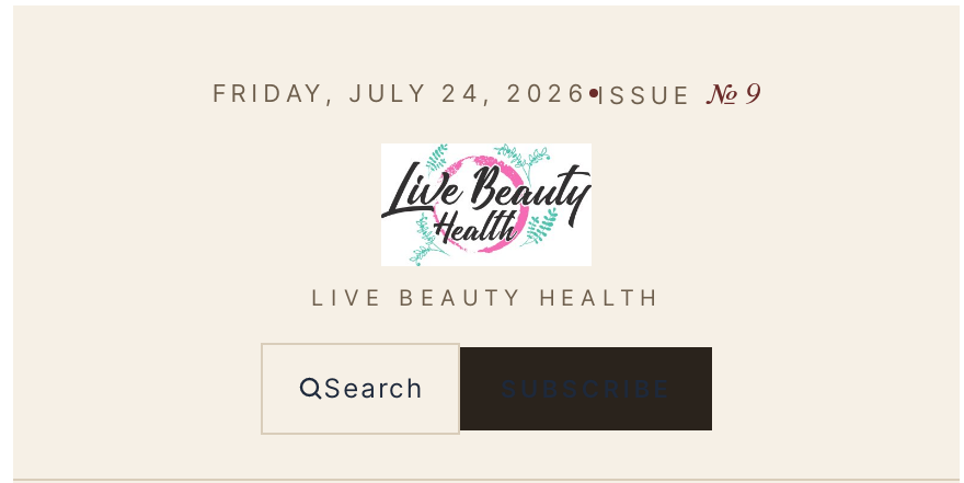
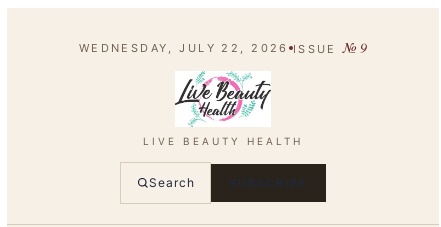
[212,71,761,113] FRIDAY, JULY 24, 2026 ISSUE № 9 -> [79,38,367,57] WEDNESDAY, JULY 22, 2026 ISSUE № 9

